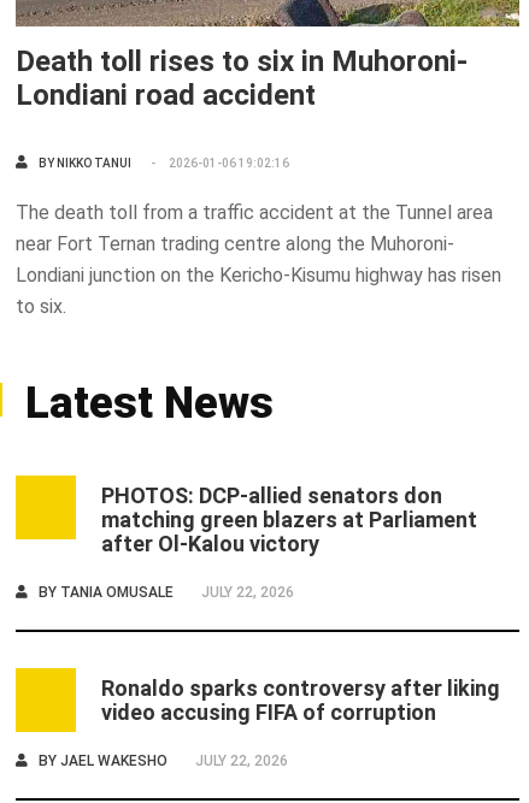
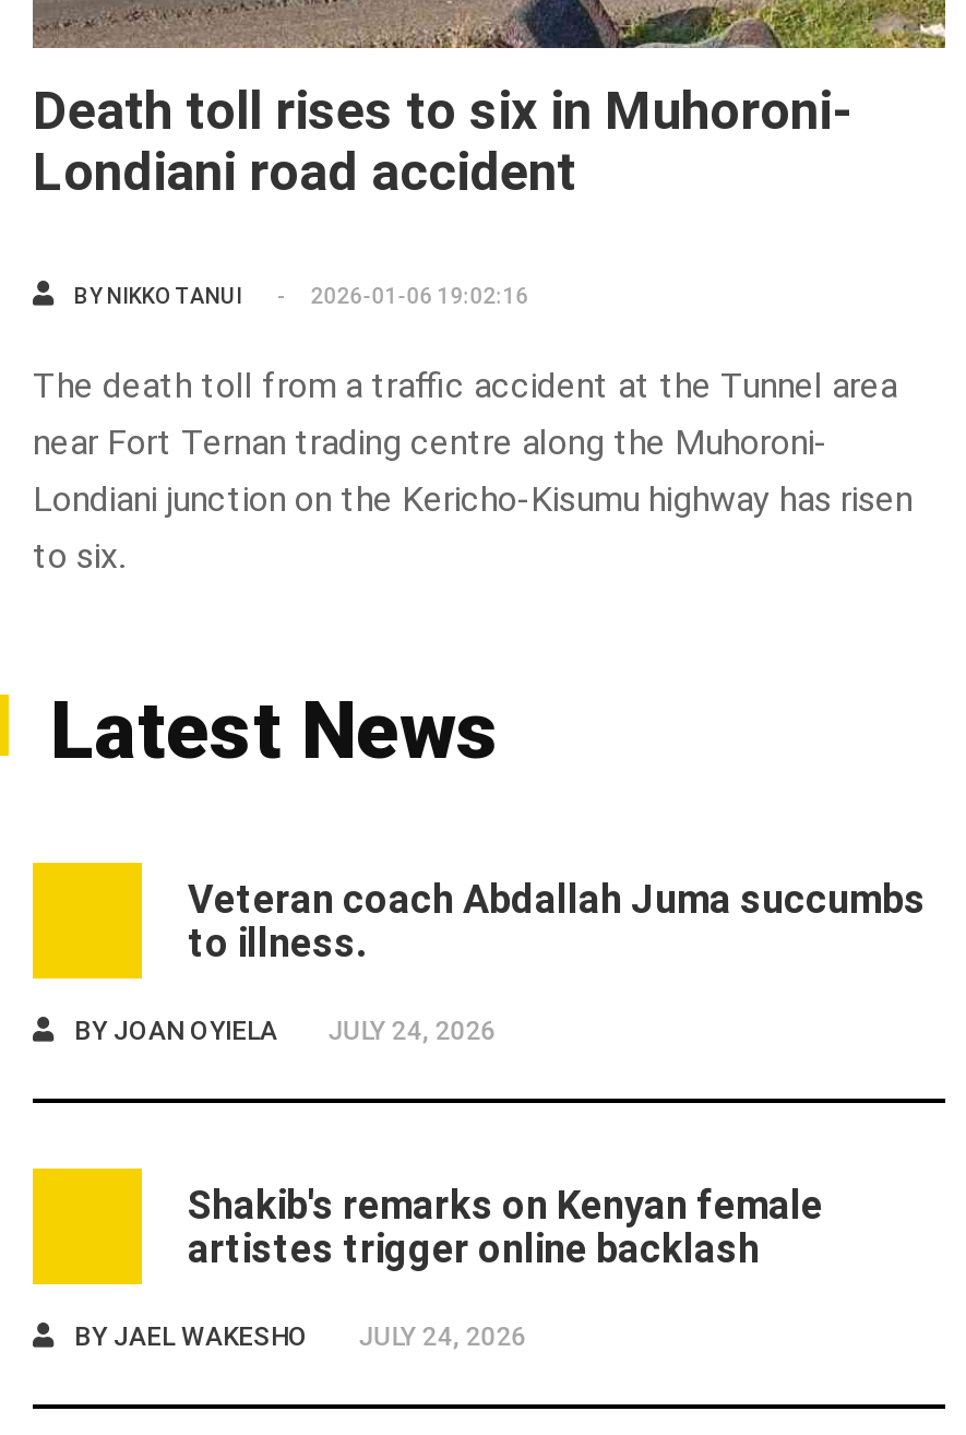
[101,483,477,556] PHOTOS: DCP-allied senators don | matching green blazers at Parliament | after Ol-Kalou victory -> [188,876,926,966] Veteran coach Abdallah Juma succumbs | to illness.
[39,584,294,601] BY TANIA OMUSALE | JULY 22, 2026 -> [74,1016,496,1046] BY JOAN OYIELA | JULY 24, 2026
[101,676,500,725] Ronaldo sparks controversy after liking | video accusing FIFA of corruption -> [188,1182,823,1271] Shakib's remarks on Kenyan female | artistes trigger online backlash
[39,753,288,769] BY JAEL WAKESHO JULY 22, 2026 -> [74,1322,527,1352] BY JAEL WAKESHO JULY 24, 2026

